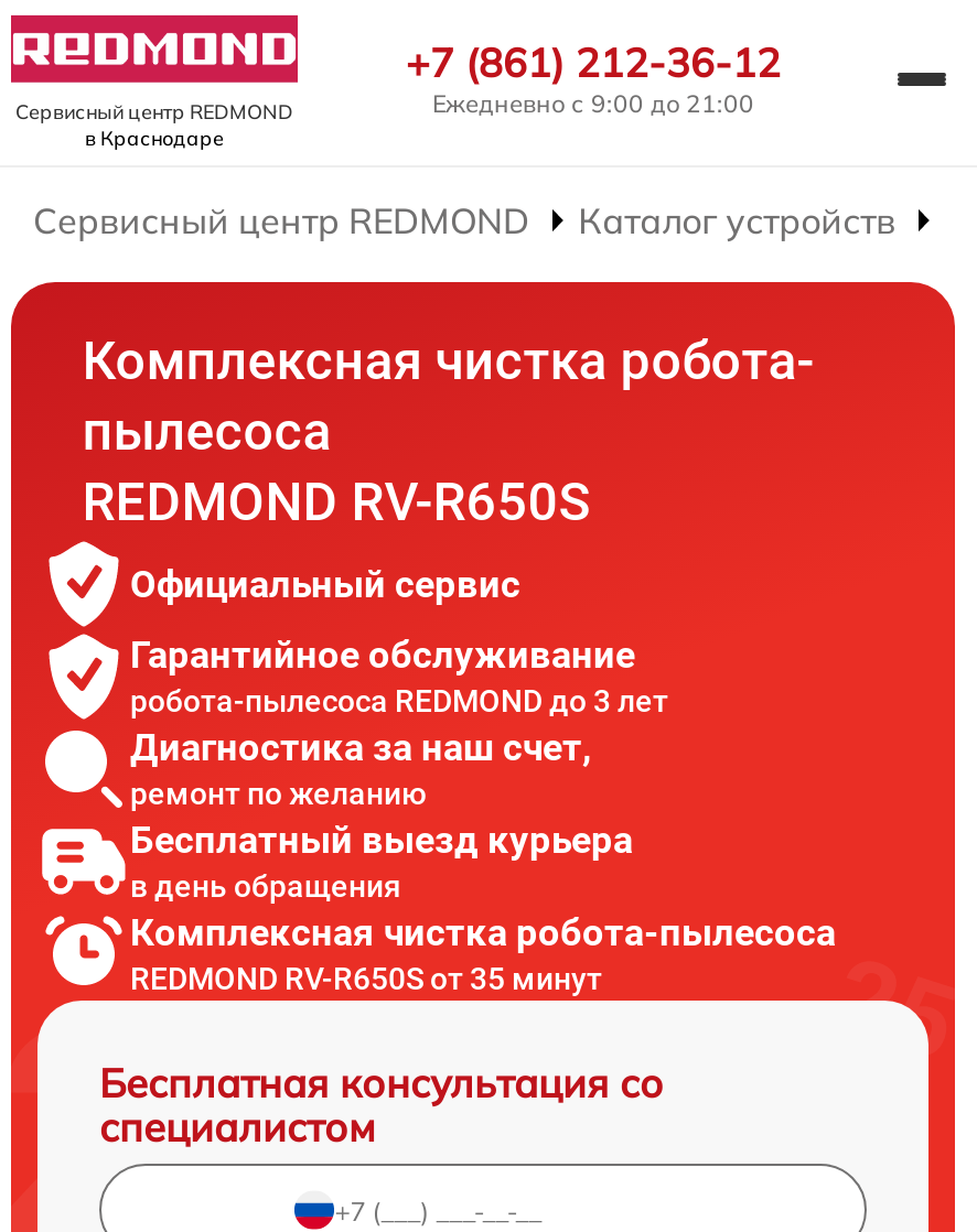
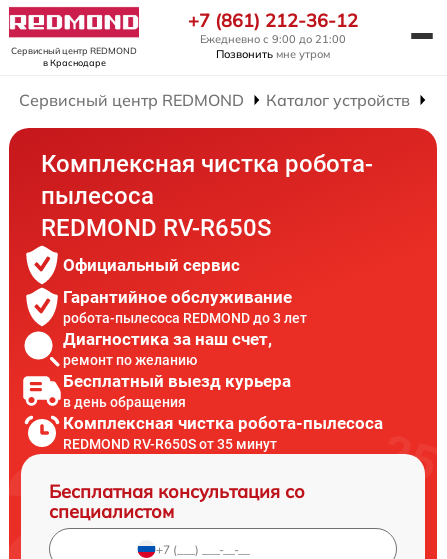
none -> [216,47,330,61] Позвонить мне утром

